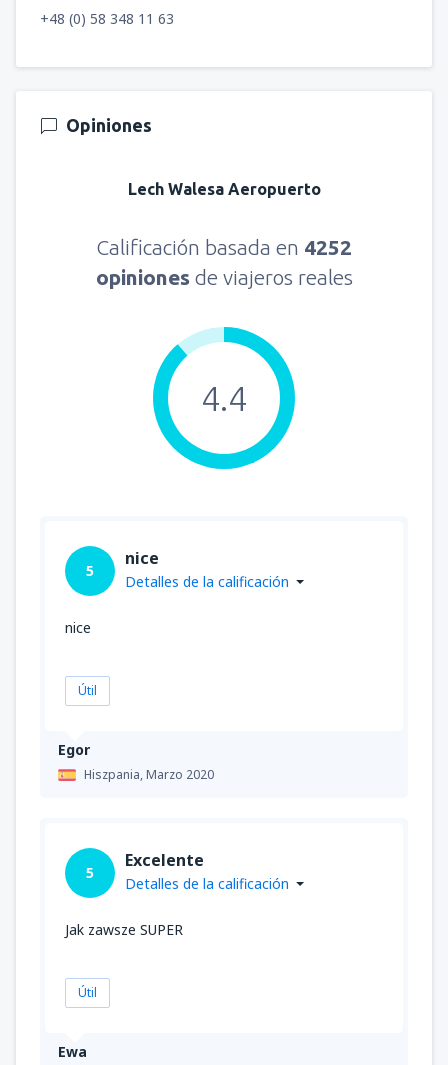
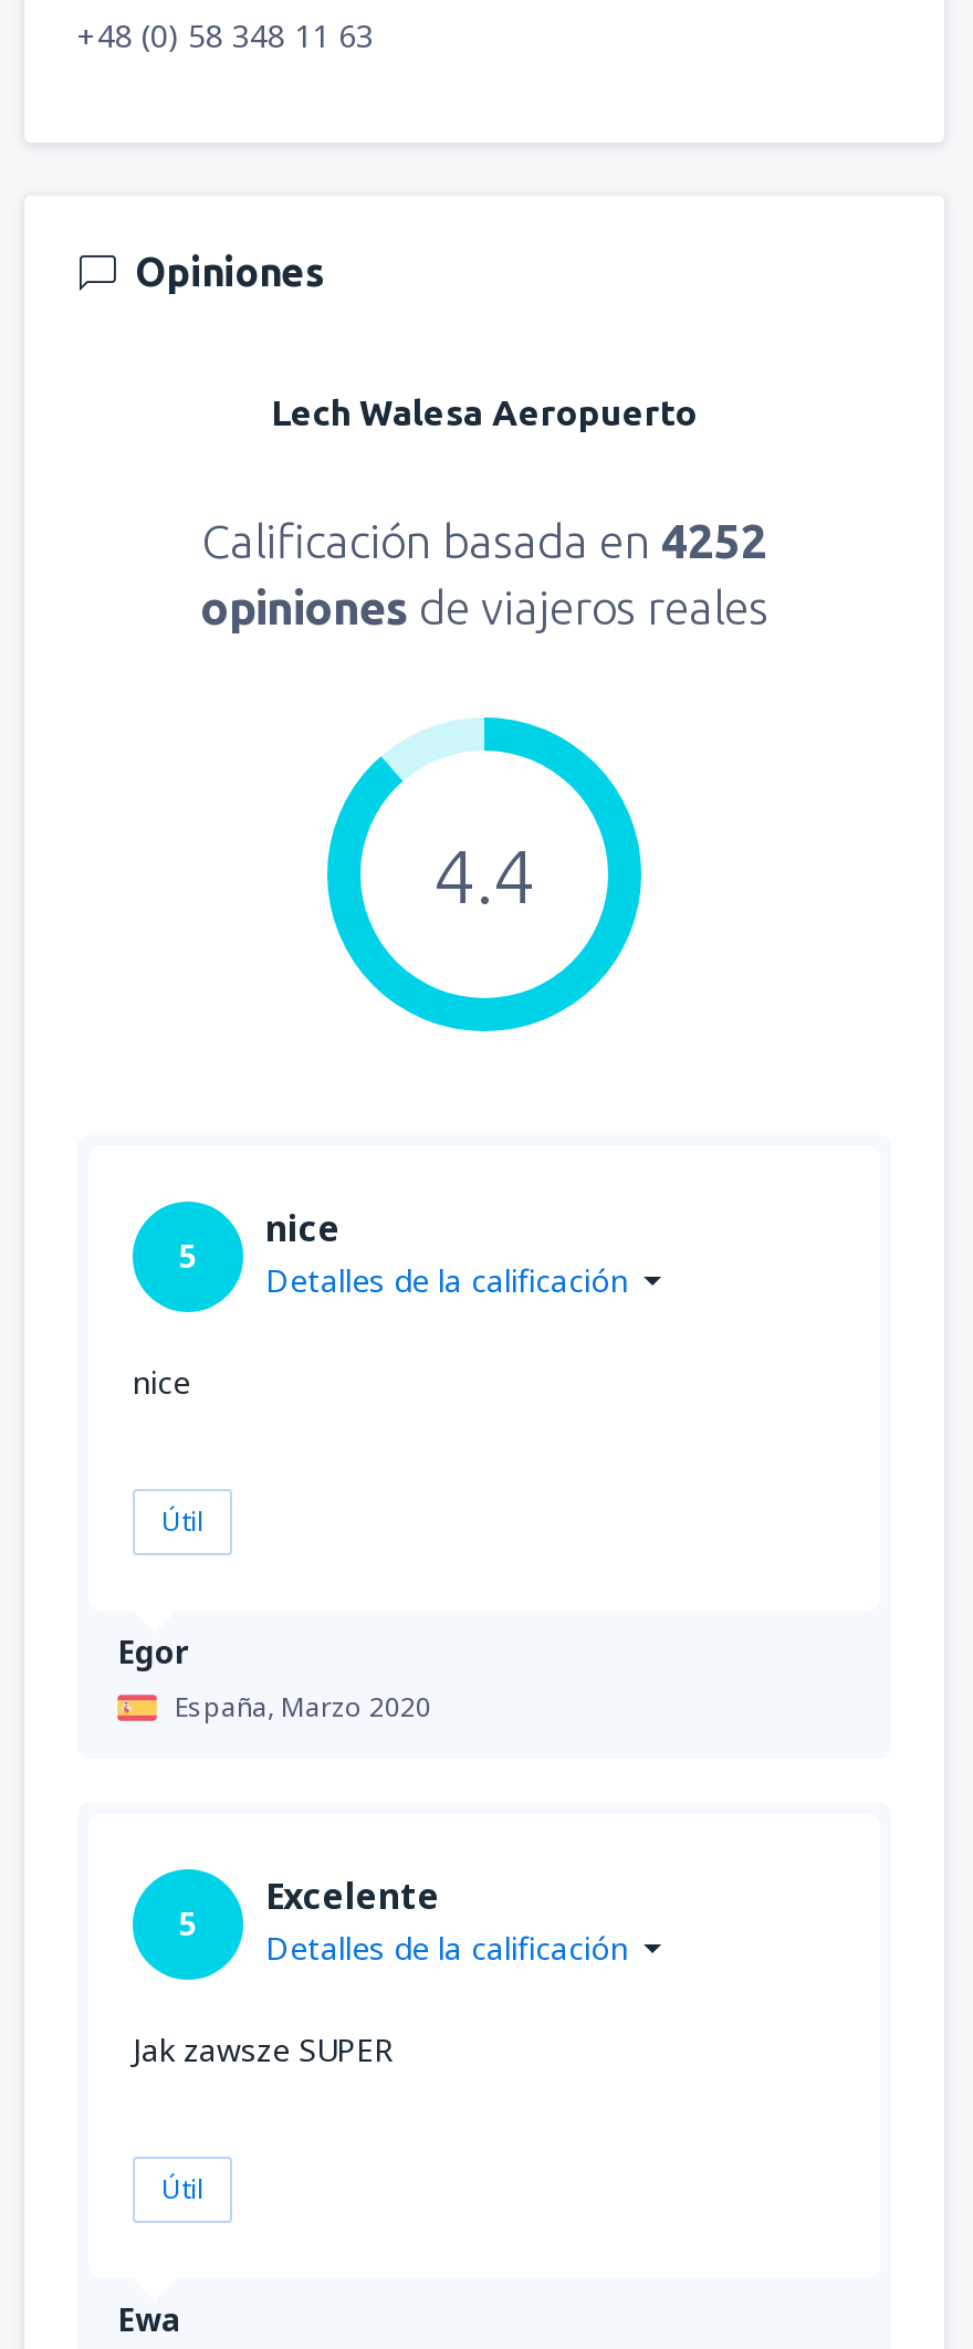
[84,766,214,783] Hiszpania, Marzo 2020 -> [175,1688,431,1725] España, Marzo 2020

